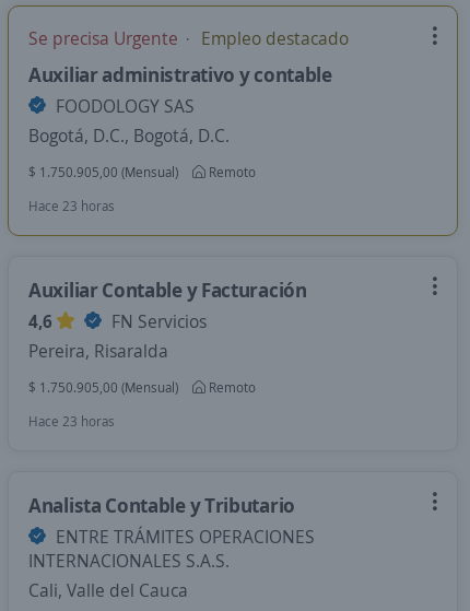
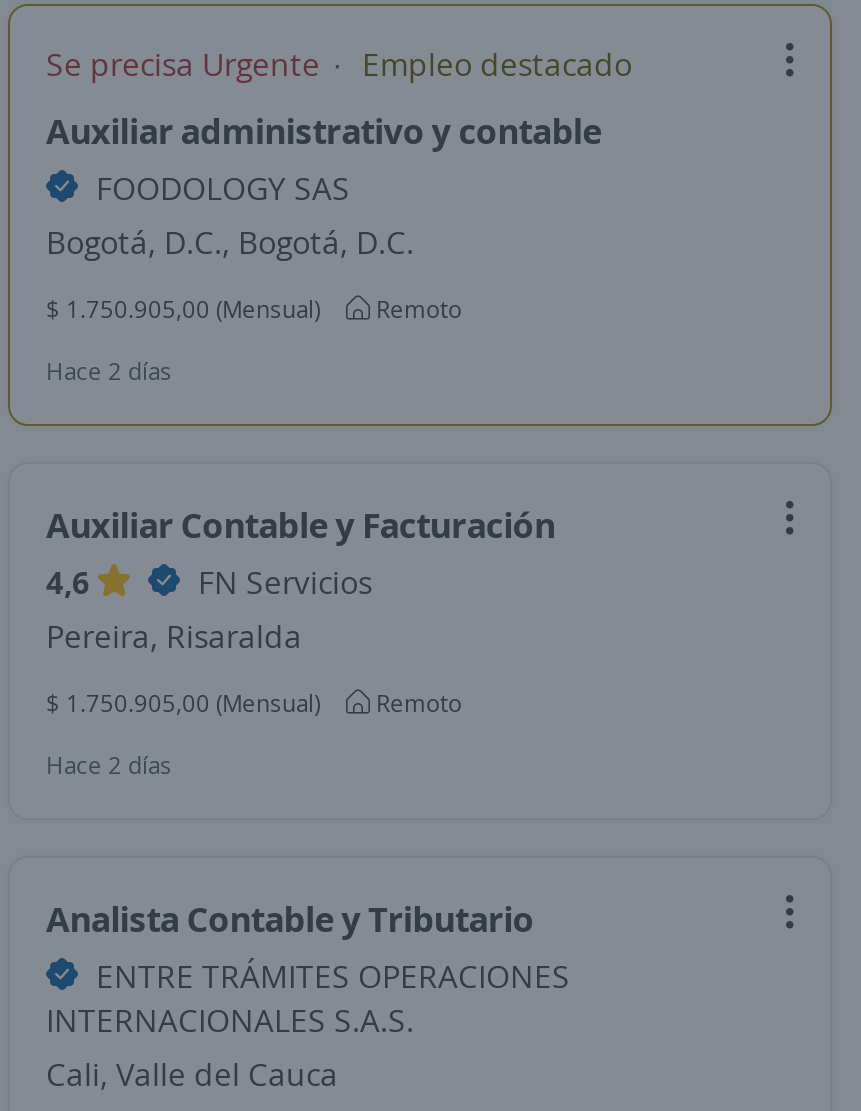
[28,197,115,215] Hace 23 horas -> [46,354,172,388] Hace 2 días
[28,412,115,431] Hace 23 horas -> [46,748,172,782] Hace 2 días

